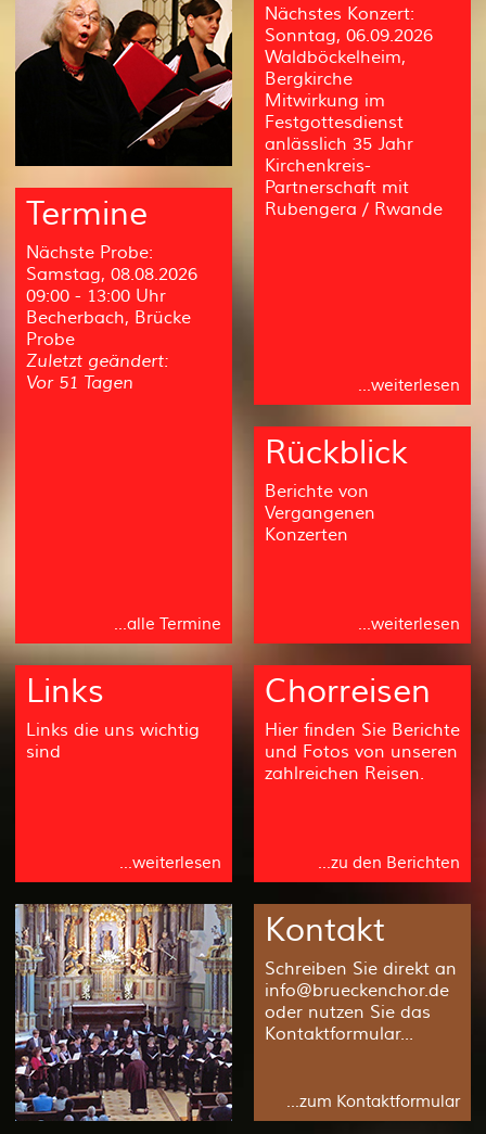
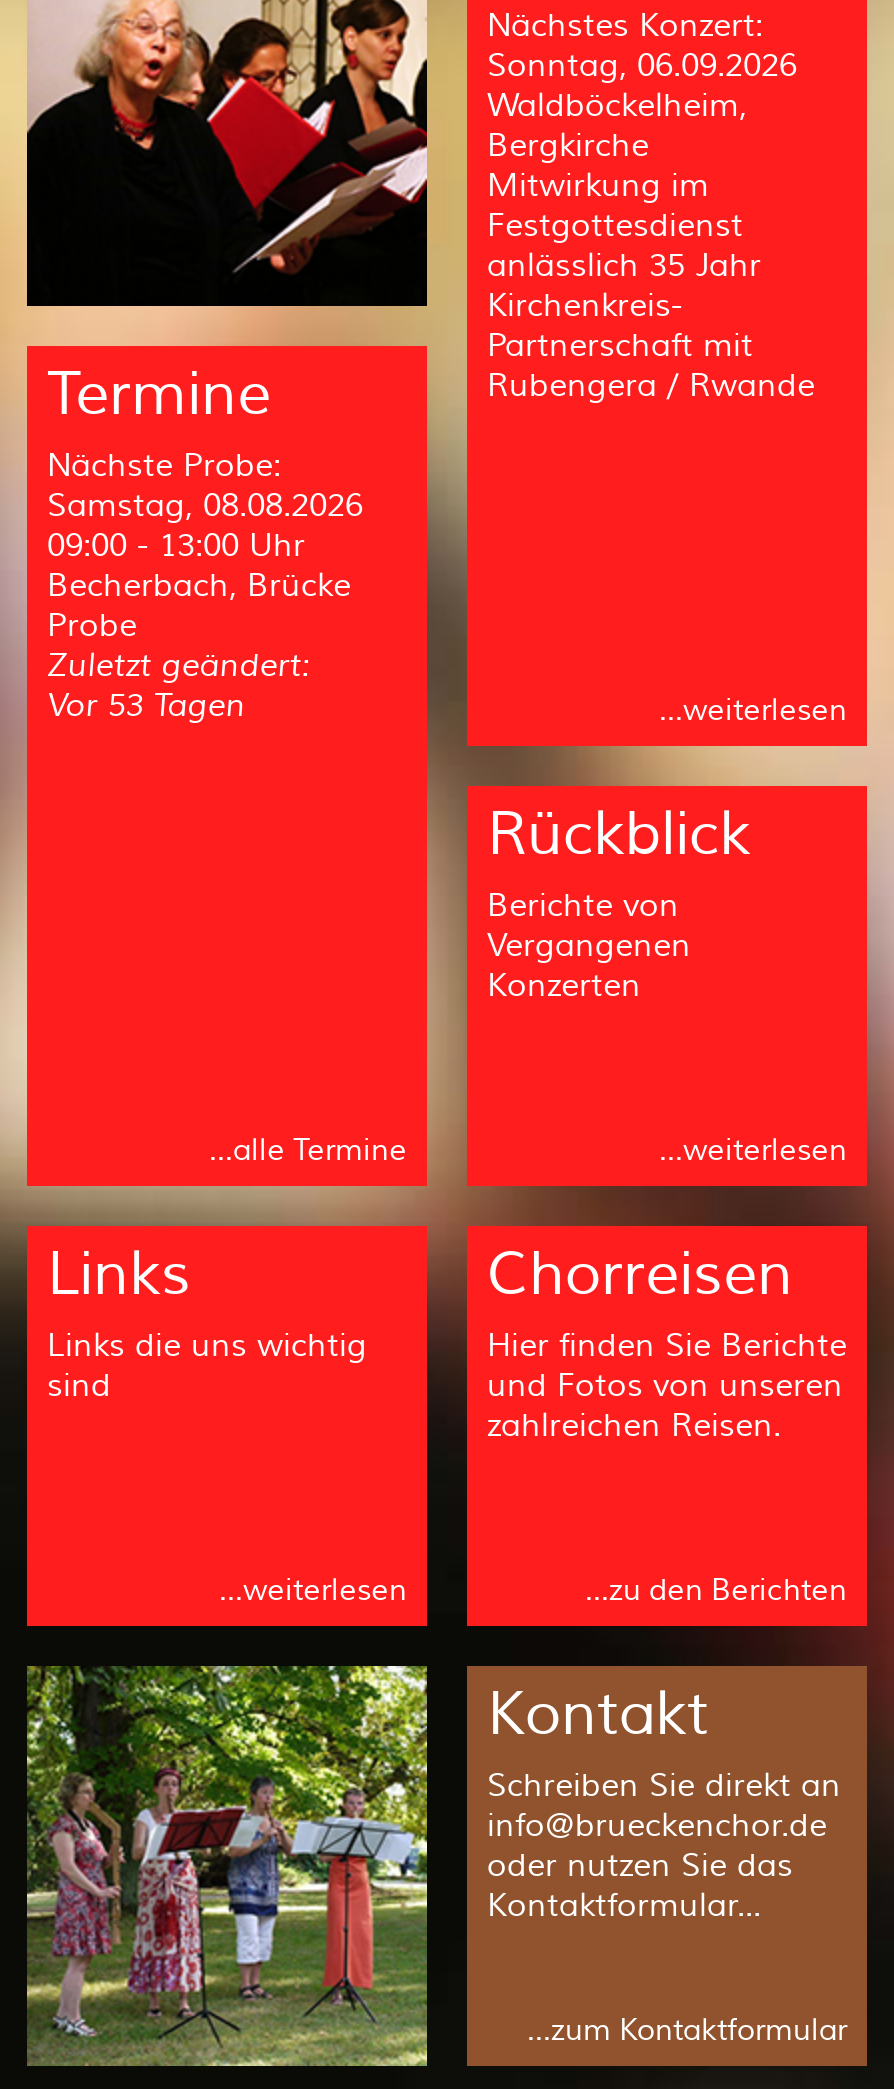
[26,372,133,394] Vor 51 Tagen -> [47,686,245,726] Vor 53 Tagen
[14,903,233,1122] [image] -> [27,1666,429,2068] [image]

